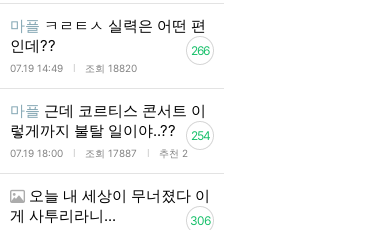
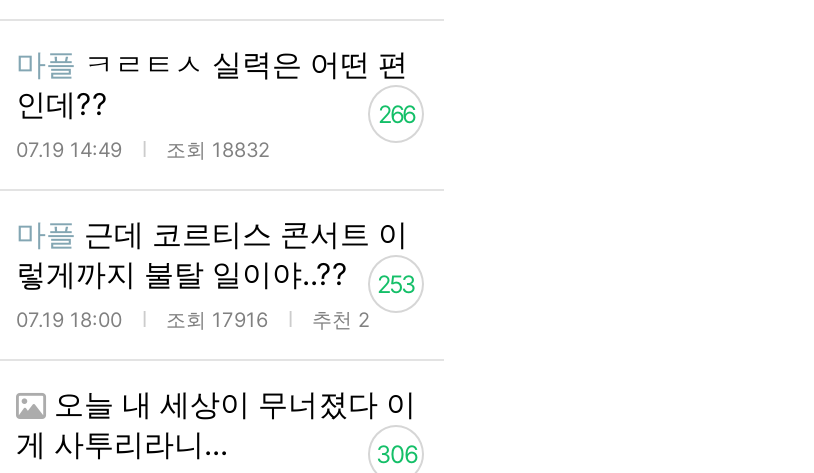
[10,62,137,74] 07.19 14:49 조회 18820 -> [16,137,270,161] 07.19 14:49 조회 18832
[10,121,209,143] 렇게까지 불탈 일이야..?? 254 -> [16,255,415,299] 렇게까지 불탈 일이야..?? 253
[10,147,188,159] 07.19 18:00 조회 17887 추천 2 -> [16,307,370,331] 07.19 18:00 조회 17916 추천 2

